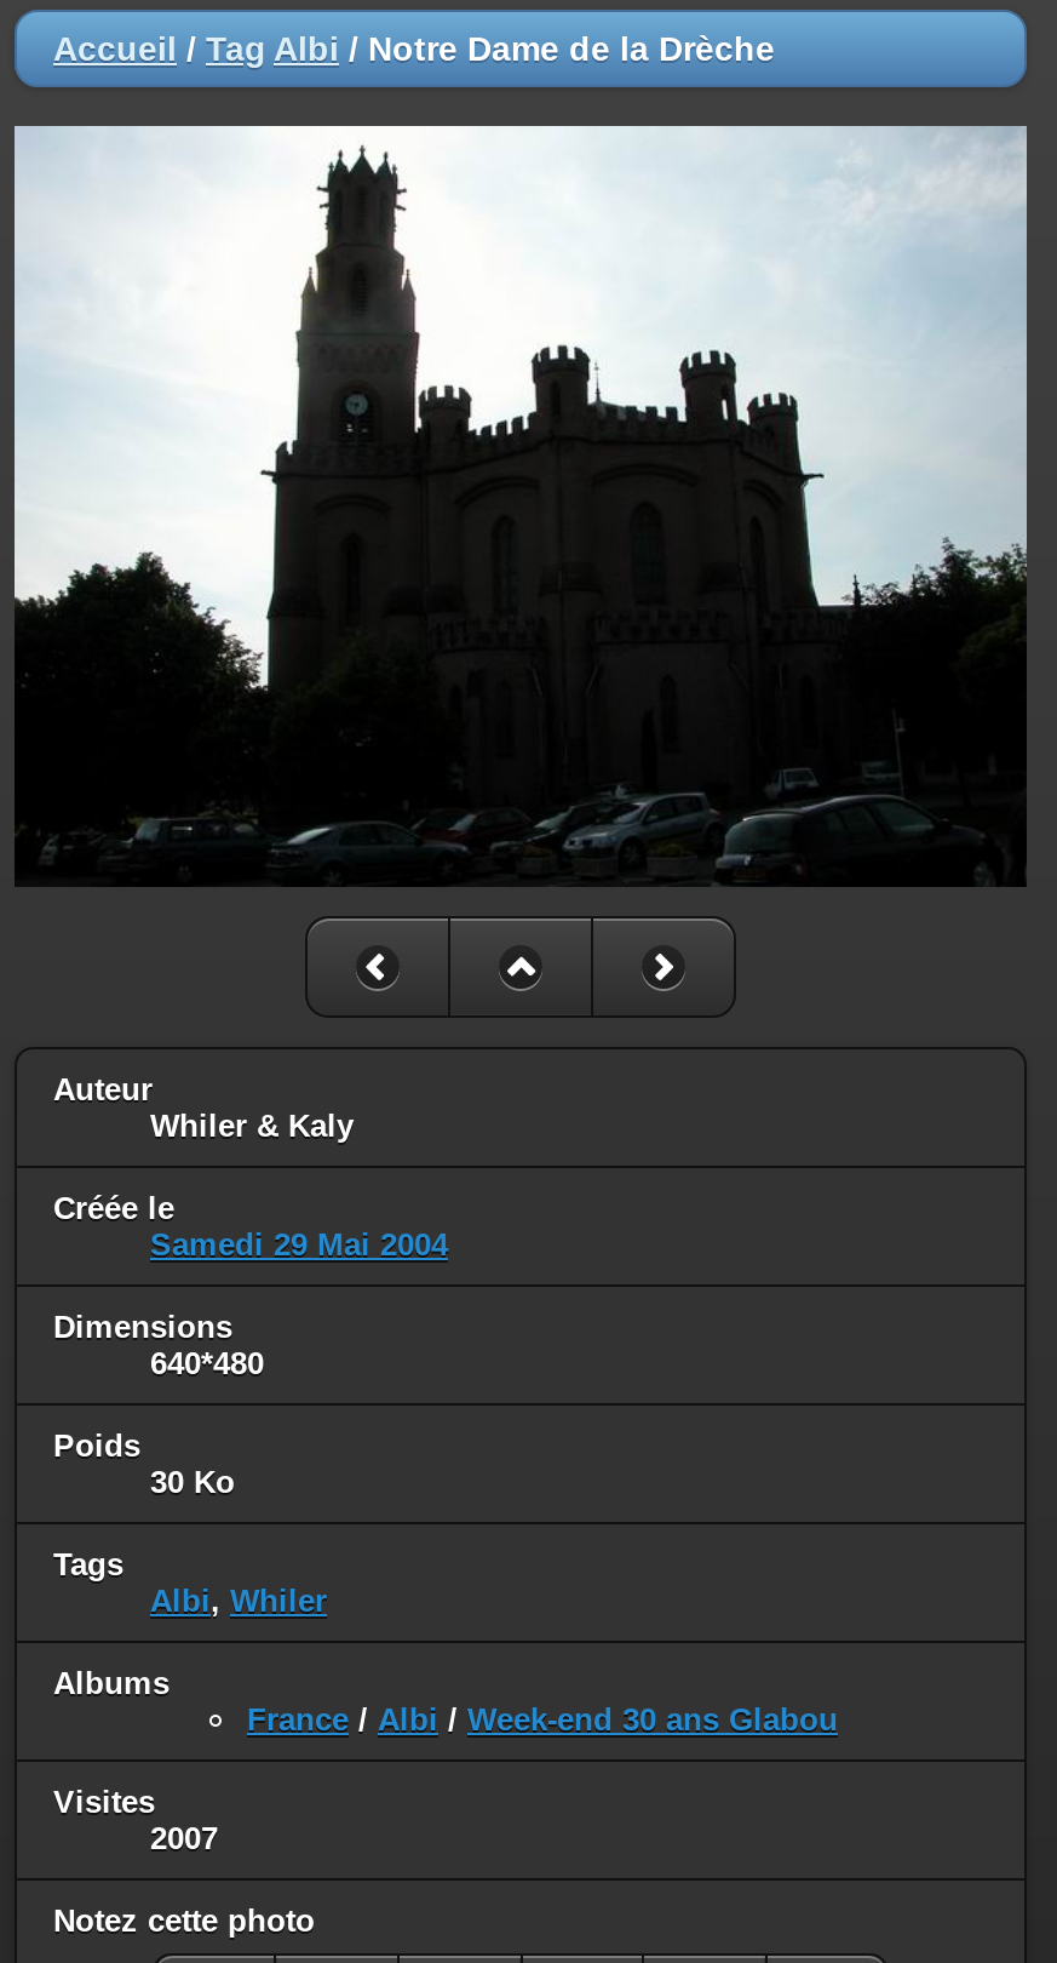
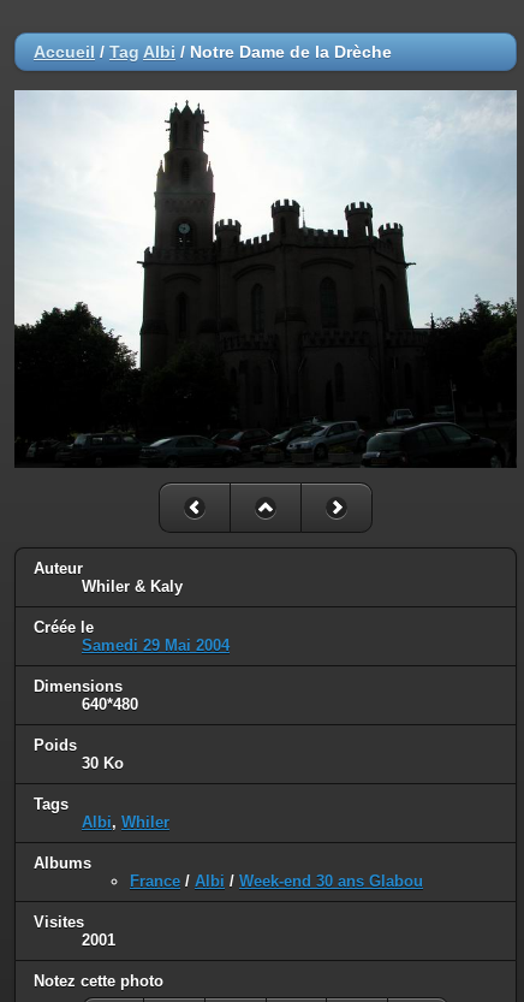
[150,1820,218,1856] 2007 -> [82,931,115,949] 2001

